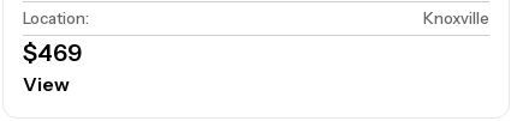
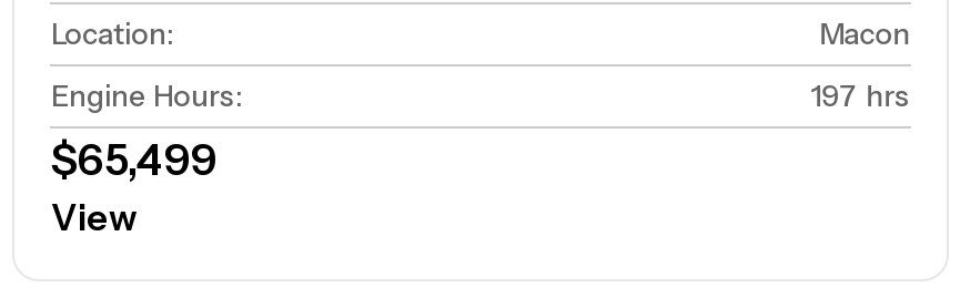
[23,9,489,68] Knoxville | $469 -> [51,16,910,187] Macon | Engine Hours: | 197 hrs | $65,499

